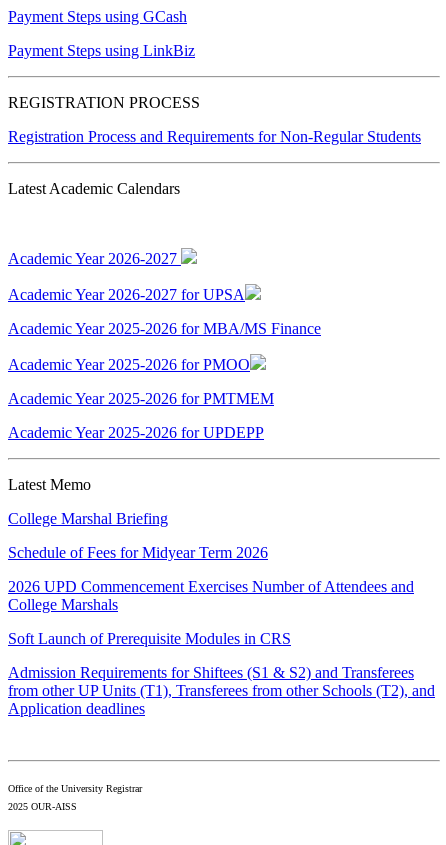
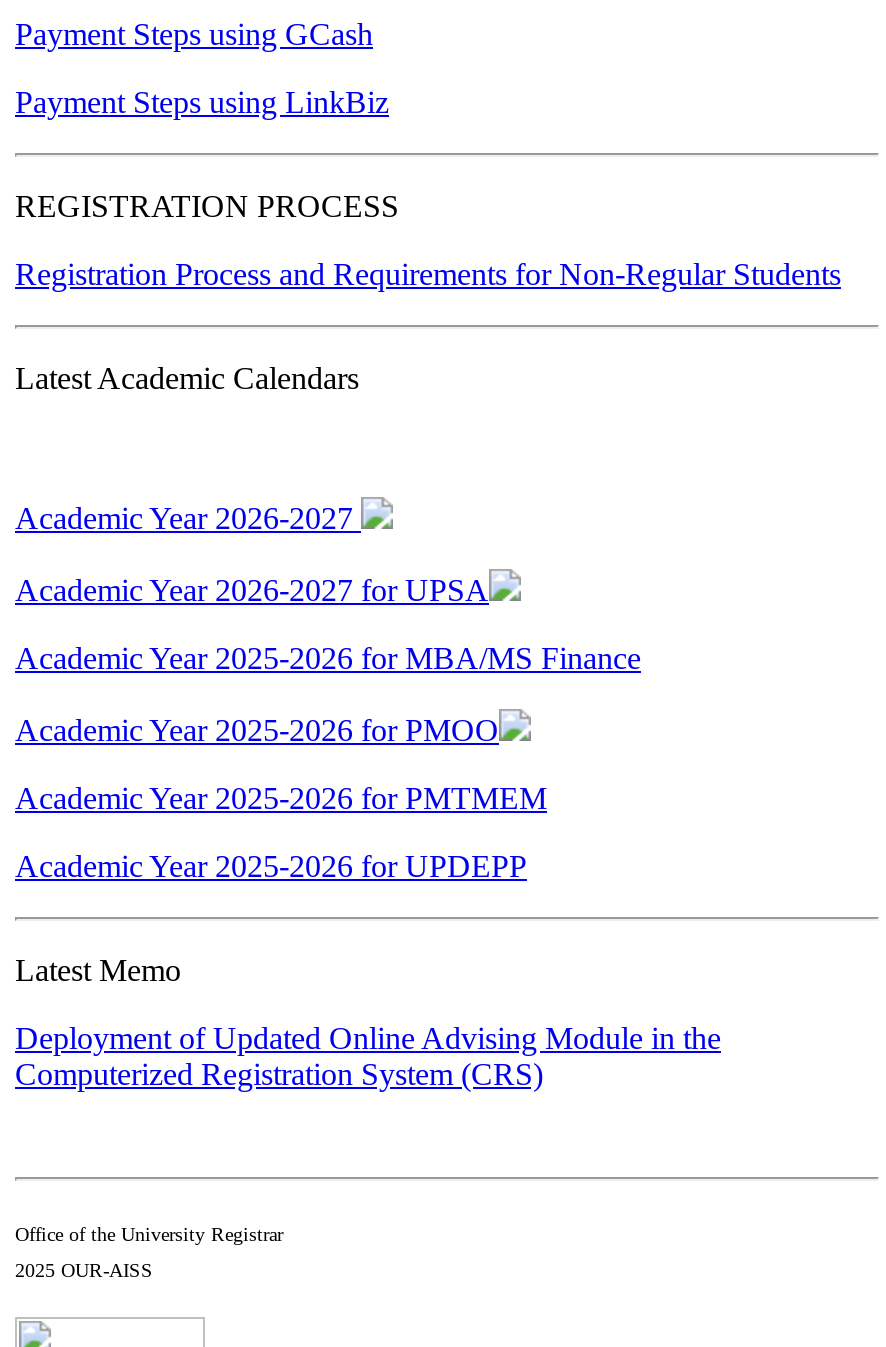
[8,510,435,717] College Marshal Briefing | Schedule of Fees for Midyear Term 2026 | 2026 UPD Commencement Exercises Number of Attendees and | College Marshals | Soft Launch of Prerequisite Modules in CRS | Admission Requirements for Shiftees (S1 & S2) and Transferees | from other UP Units (T1), Transferees from other Schools (T2), and | Application deadlines -> [15,1022,721,1092] Deployment of Updated Online Advising Module in the | Computerized Registration System (CRS)

